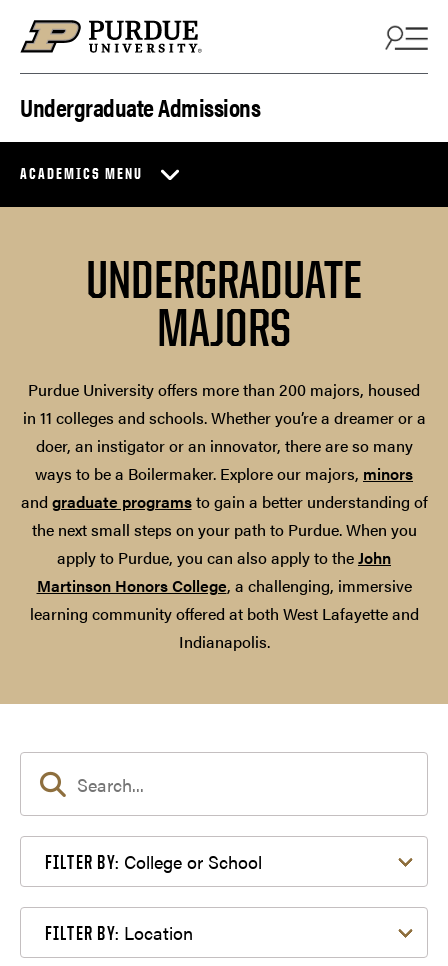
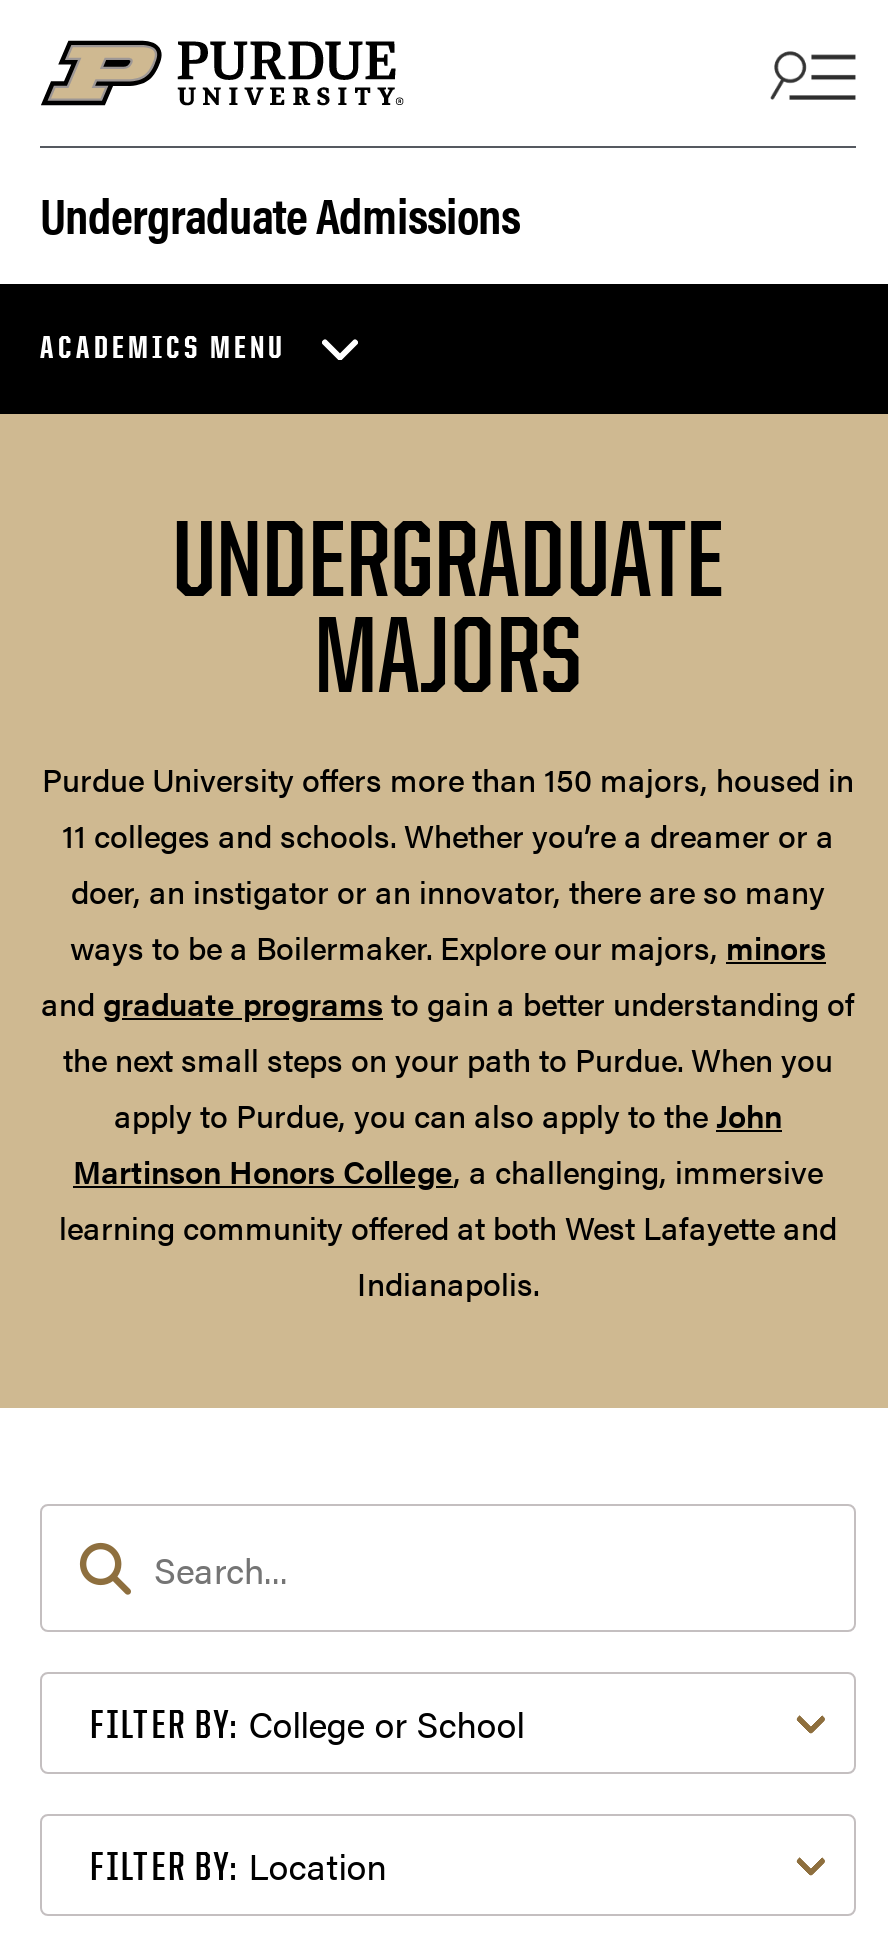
[22,378,425,429] Purdue University offers more than 200 majors, housed | in 11 colleges and schools. Whether you’re a dreamer or a -> [42,756,854,858] Purdue University offers more than 150 majors, housed in | 11 colleges and schools. Whether you’re a dreamer or a

